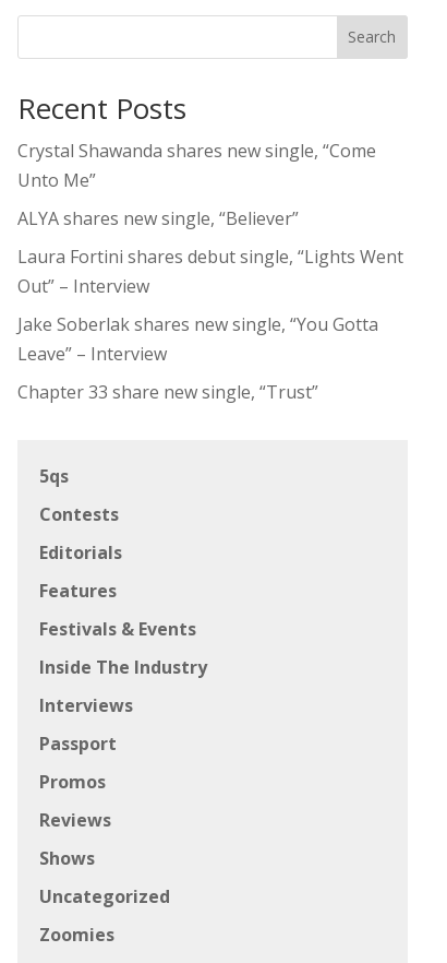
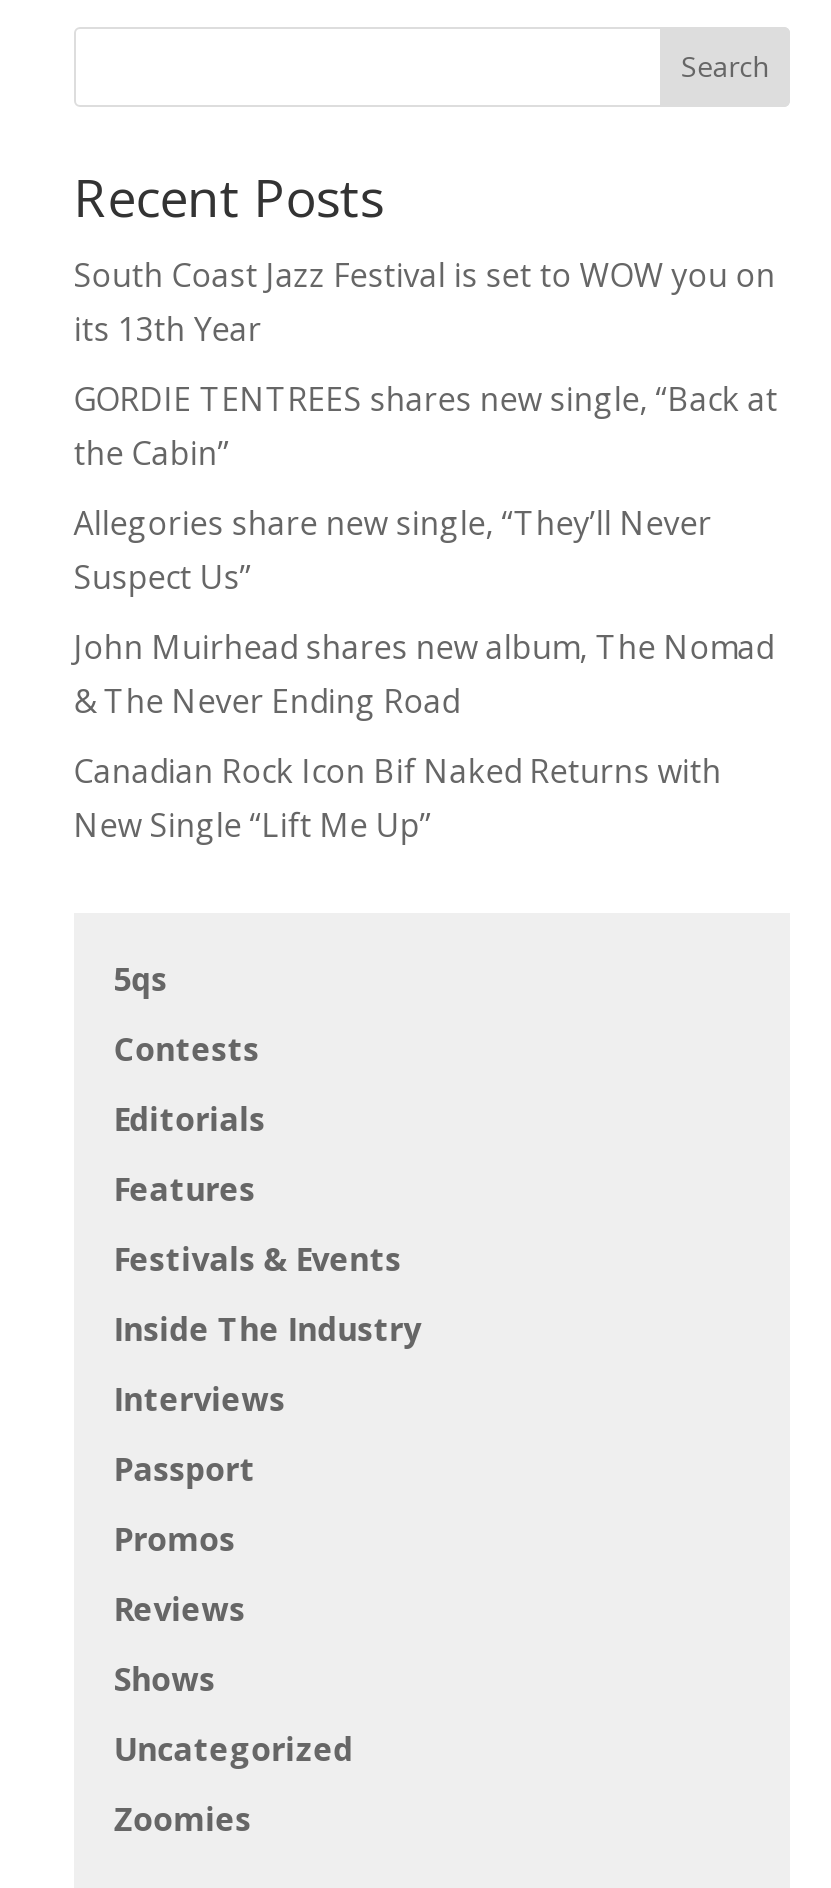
[17,138,376,192] Crystal Shawanda shares new single, “Come | Unto Me” -> [74,252,776,350] South Coast Jazz Festival is set to WOW you on | its 13th Year
[17,206,299,230] ALYA shares new single, “Believer” -> [74,376,778,474] GORDIE TENTREES shares new single, “Back at | the Cabin”
[17,244,403,298] Laura Fortini shares debut single, “Lights Went | Out” – Interview -> [74,500,712,598] Allegories share new single, “They’ll Never | Suspect Us”
[17,312,378,365] Jake Soberlak shares new single, “You Gotta | Leave” – Interview -> [74,624,774,722] John Muirhead shares new album, The Nomad | & The Never Ending Road
[17,380,318,404] Chapter 33 share new single, “Trust” -> [74,748,722,846] Canadian Rock Icon Bif Naked Returns with | New Single “Lift Me Up”

